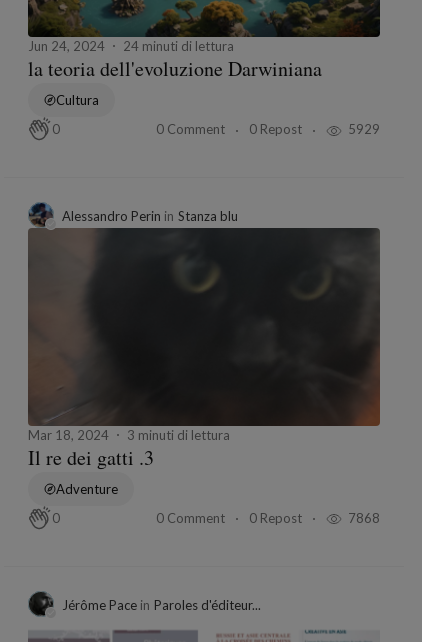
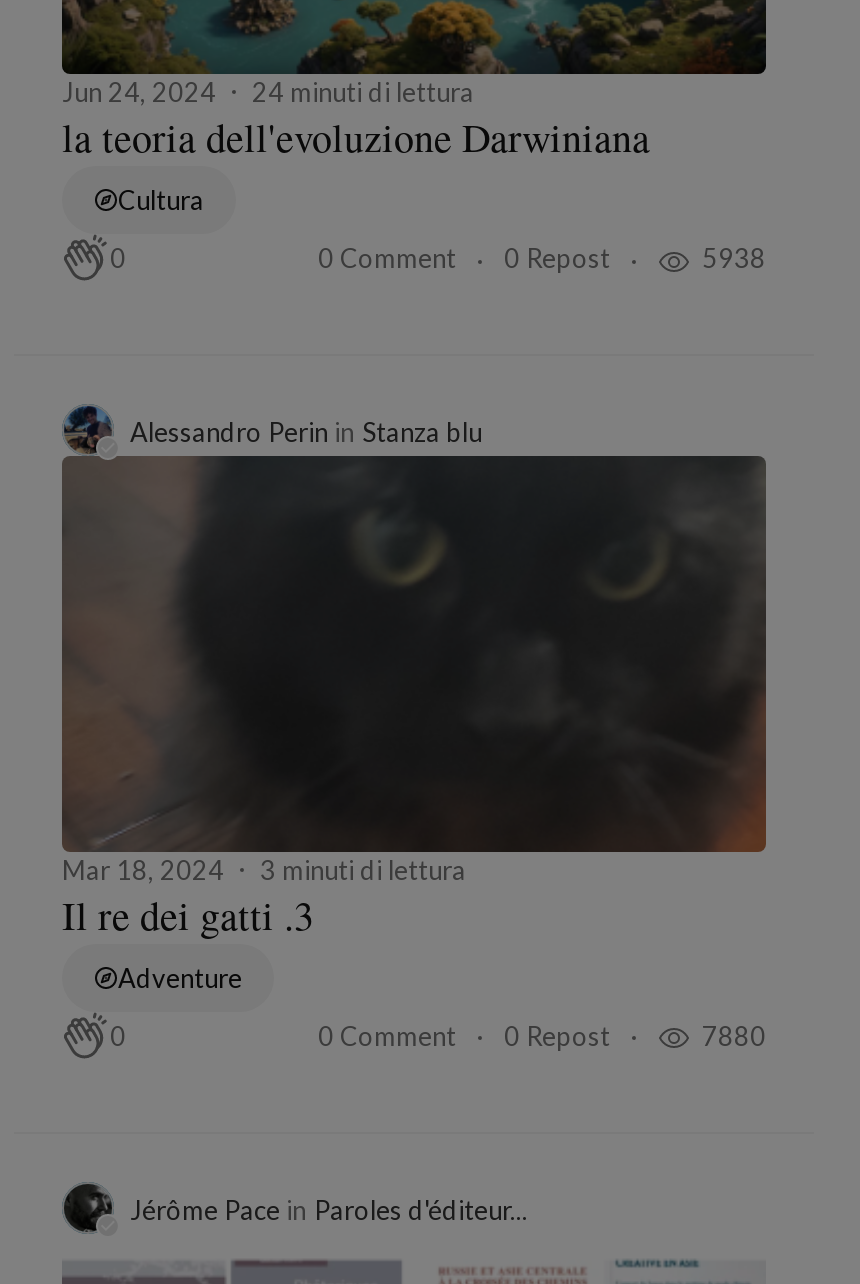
[348,121,380,137] 5929 -> [702,242,766,274] 5938
[348,510,380,526] 7868 -> [702,1019,766,1051] 7880

